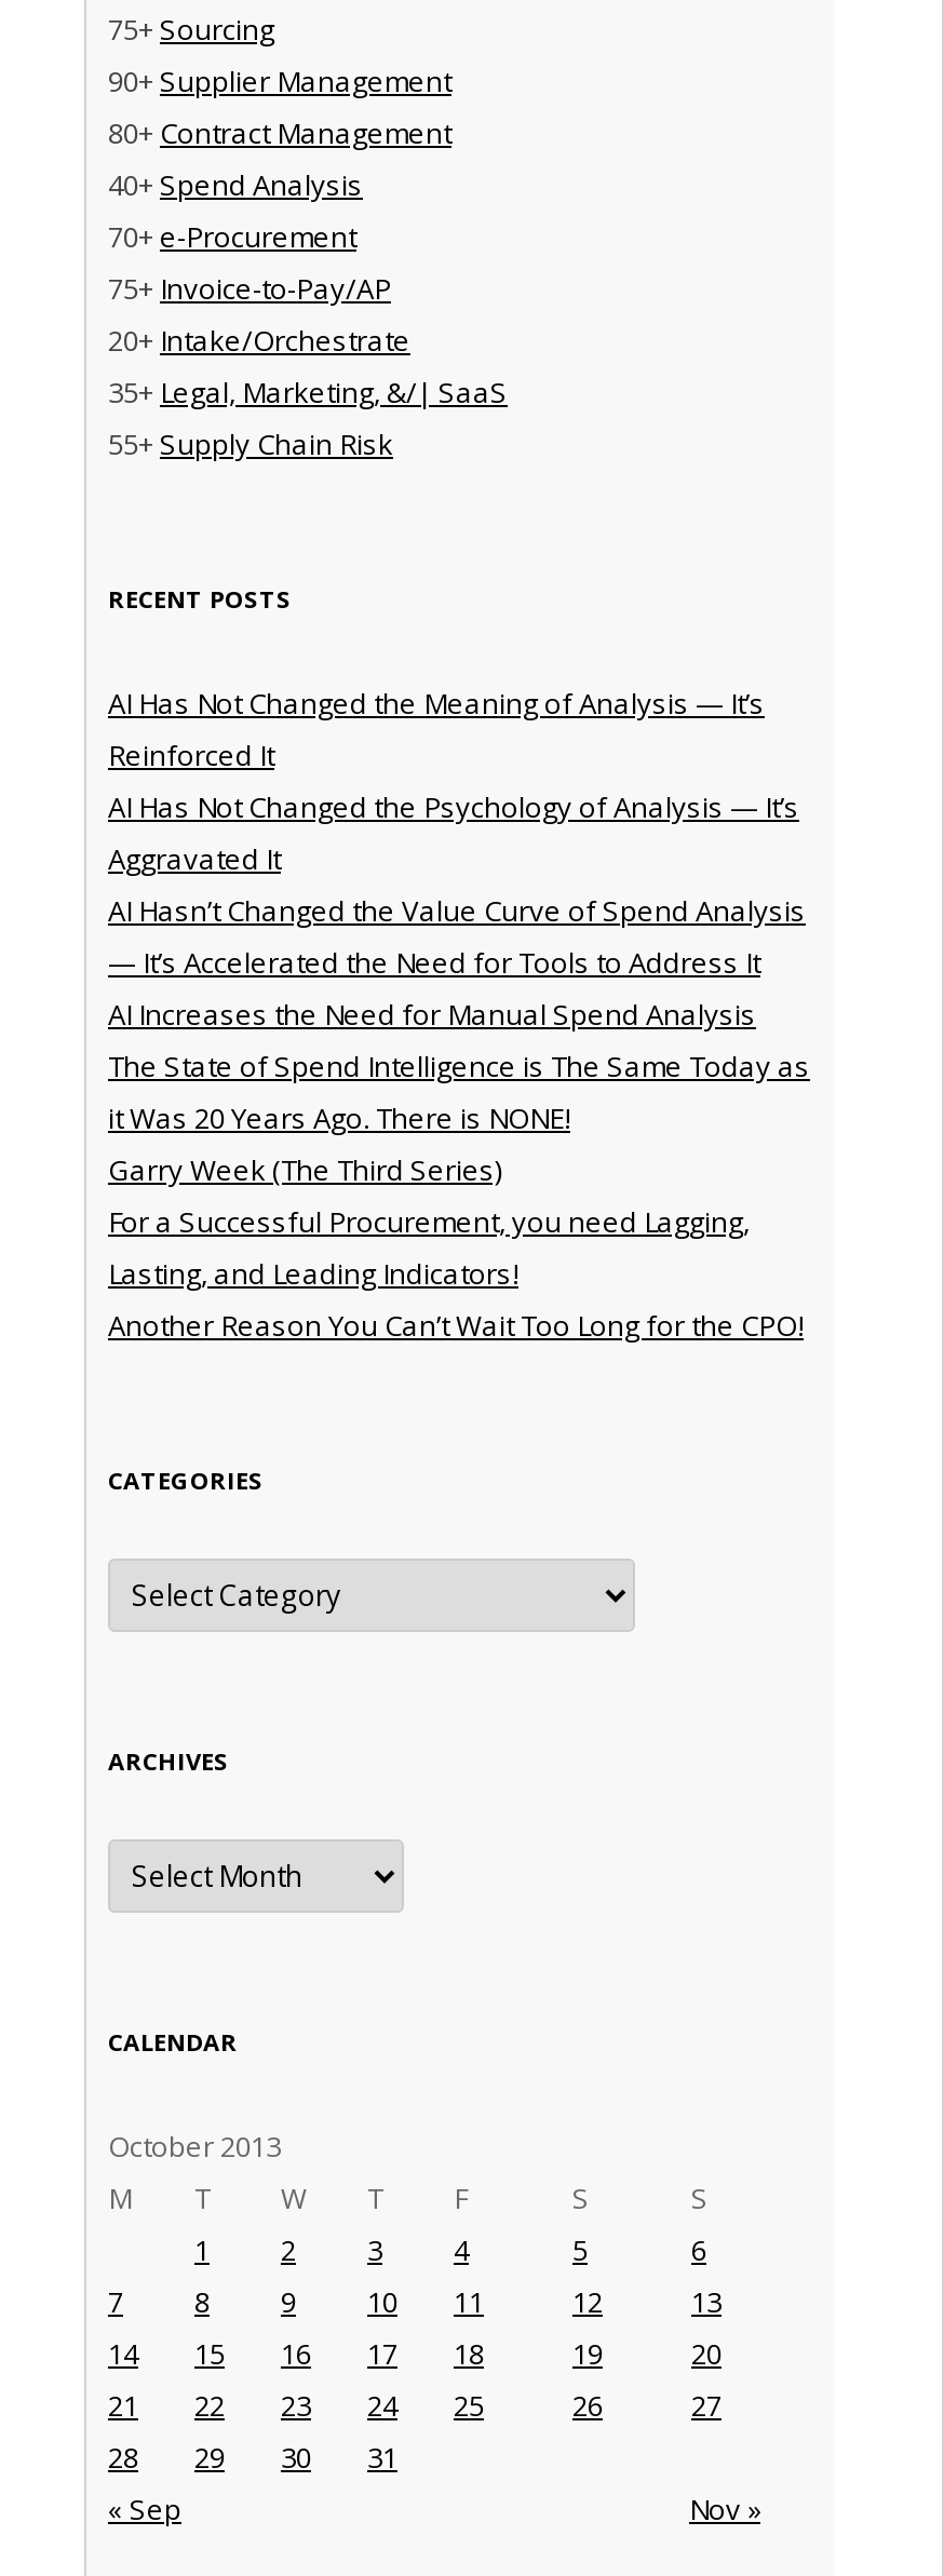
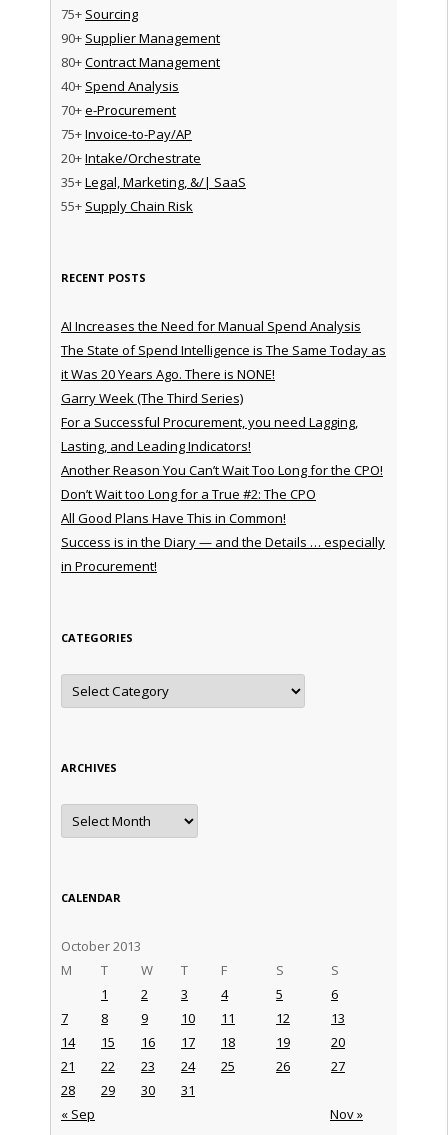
[108,683,806,981] AI Has Not Changed the Meaning of Analysis — It’s | Reinforced It | AI Has Not Changed the Psychology of Analysis — It’s | Aggravated It | AI Hasn’t Changed the Value Curve of Spend Analysis | — It’s Accelerated the Need for Tools to Address It -> none
moved [108,994,810,1344] -> [61,317,386,479]: AI Increases the Need for Manual Spend Analysis | The State of Spend Intelligence is The Same Today as | it Was 20 Years Ago. There is NONE! | Garry Week (The Third Series) | For a Successful Procurement, you need Lagging, | Lasting, and Leading Indicators! | Another Reason You Can’t Wait Too Long for the CPO!
none -> [61,485,385,575] Don’t Wait too Long for a True #2: The CPO | All Good Plans Have This in Common! | Success is in the Diary — and the Details … especially | in Procurement!

